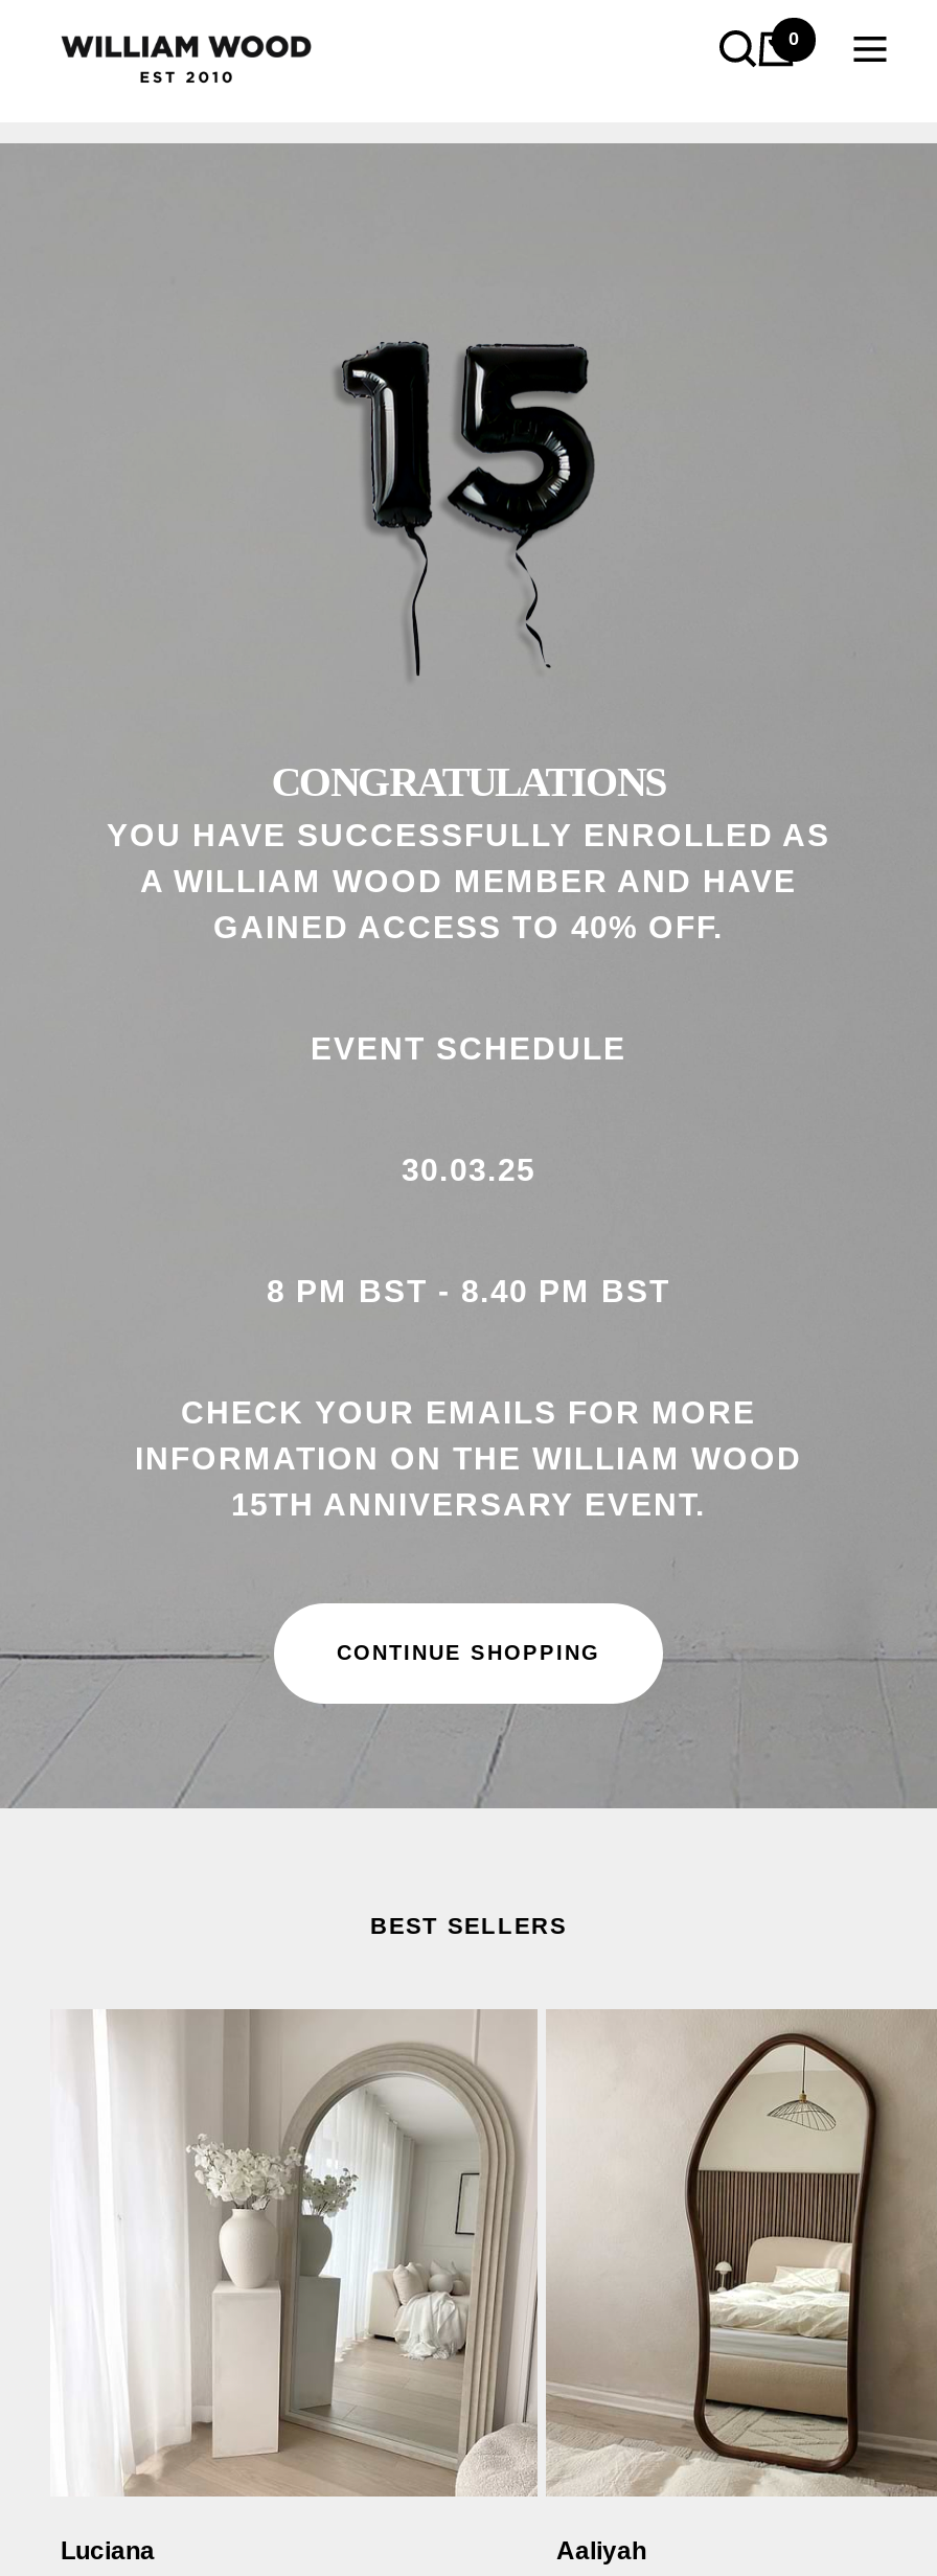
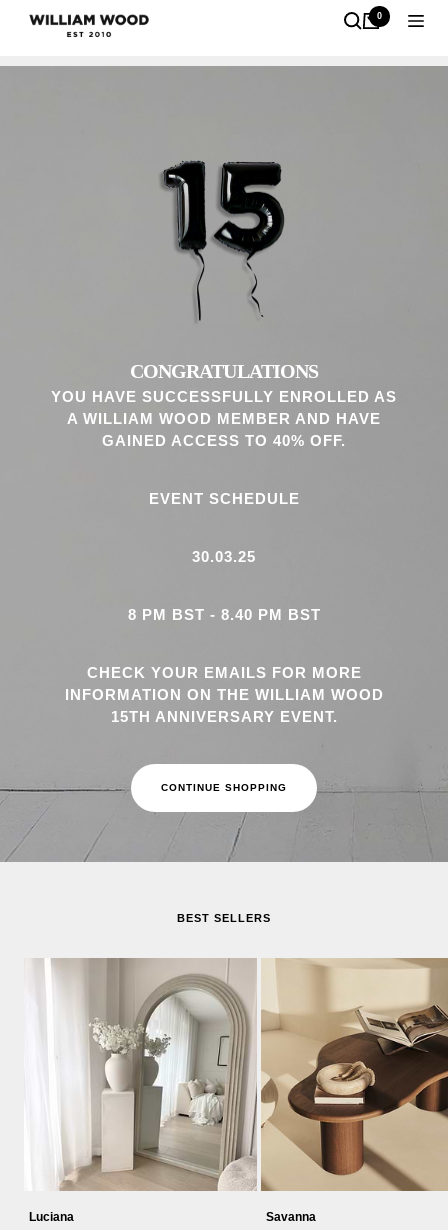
[546,2013,931,2566] [image] | Aaliyah -> [261,960,445,1224] [image] | Savanna

